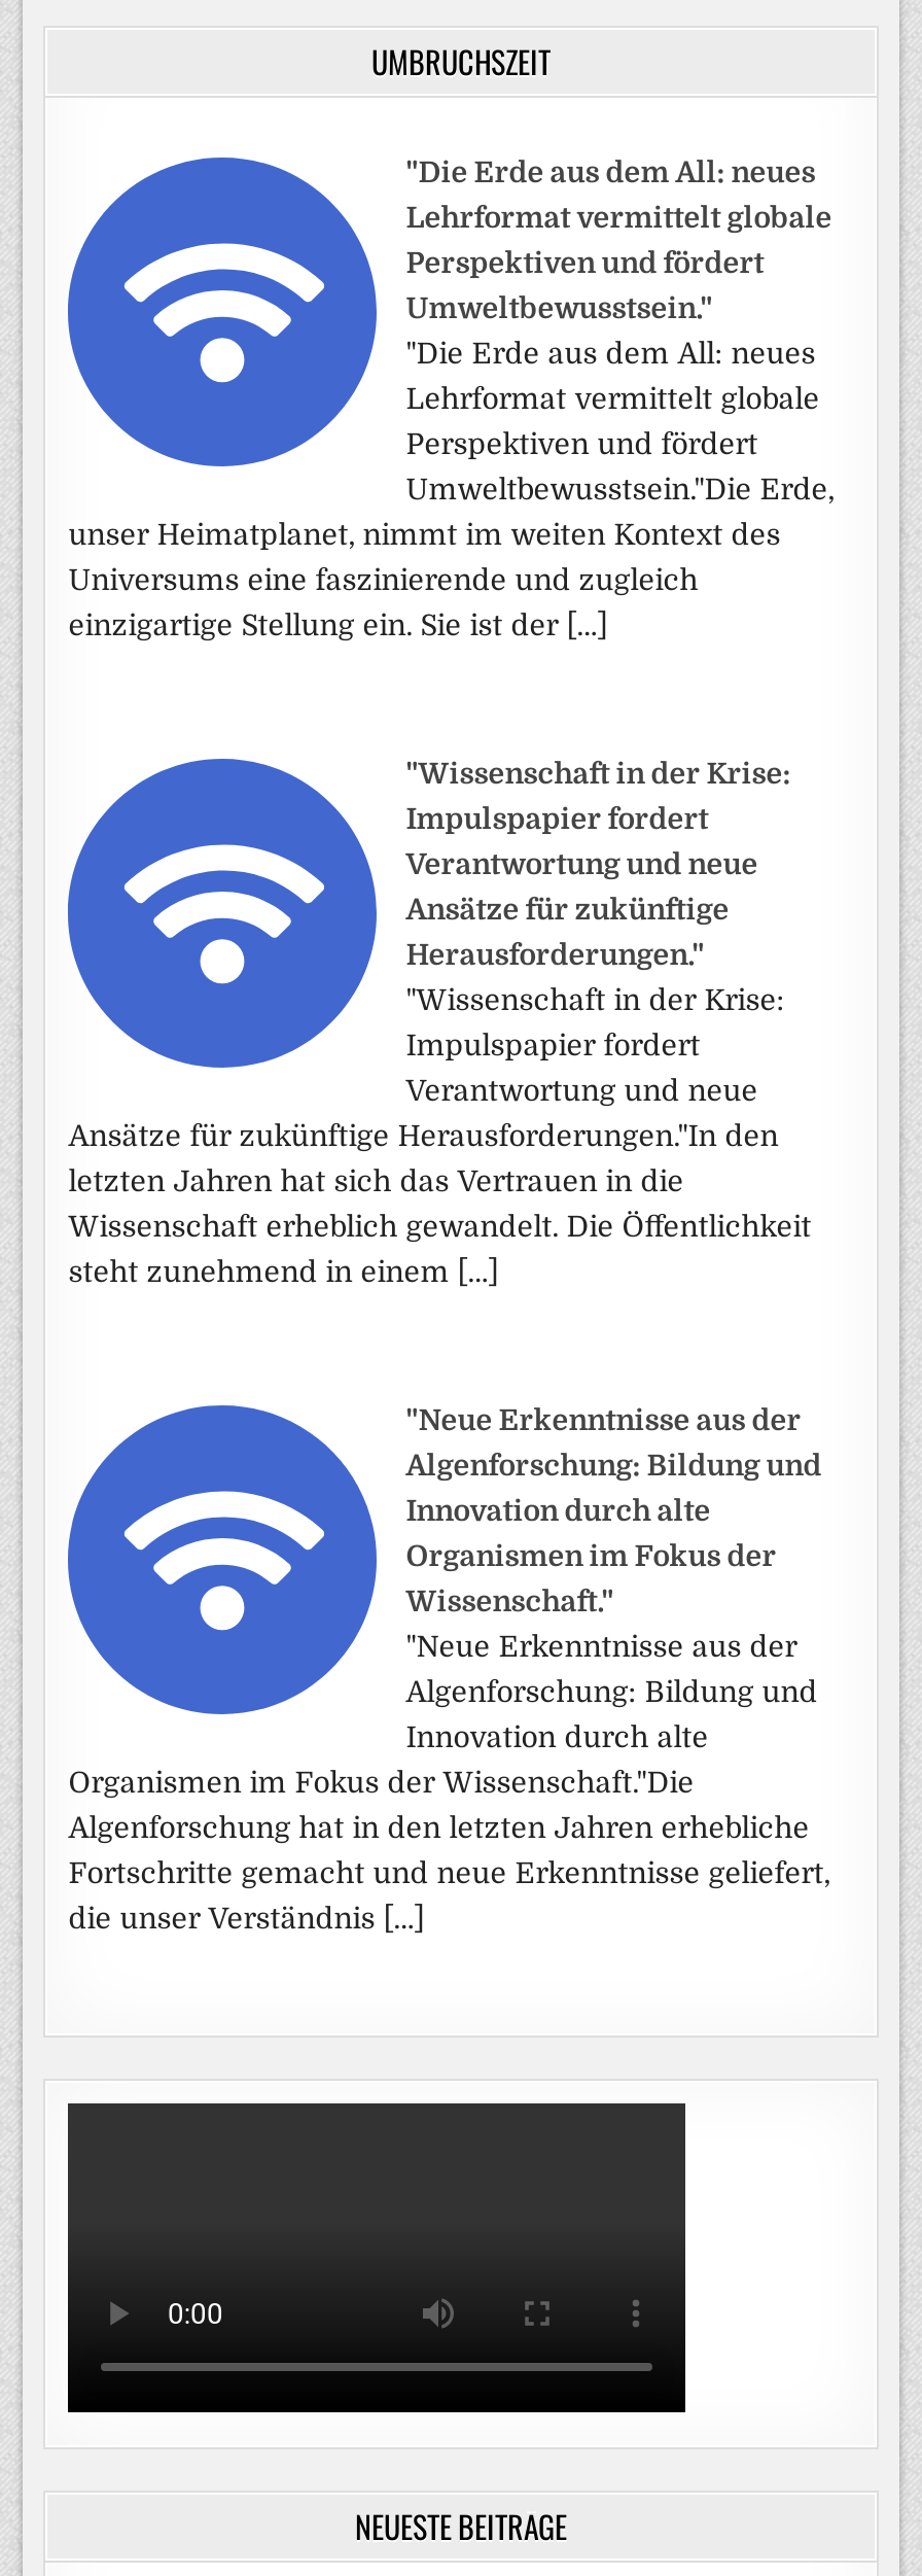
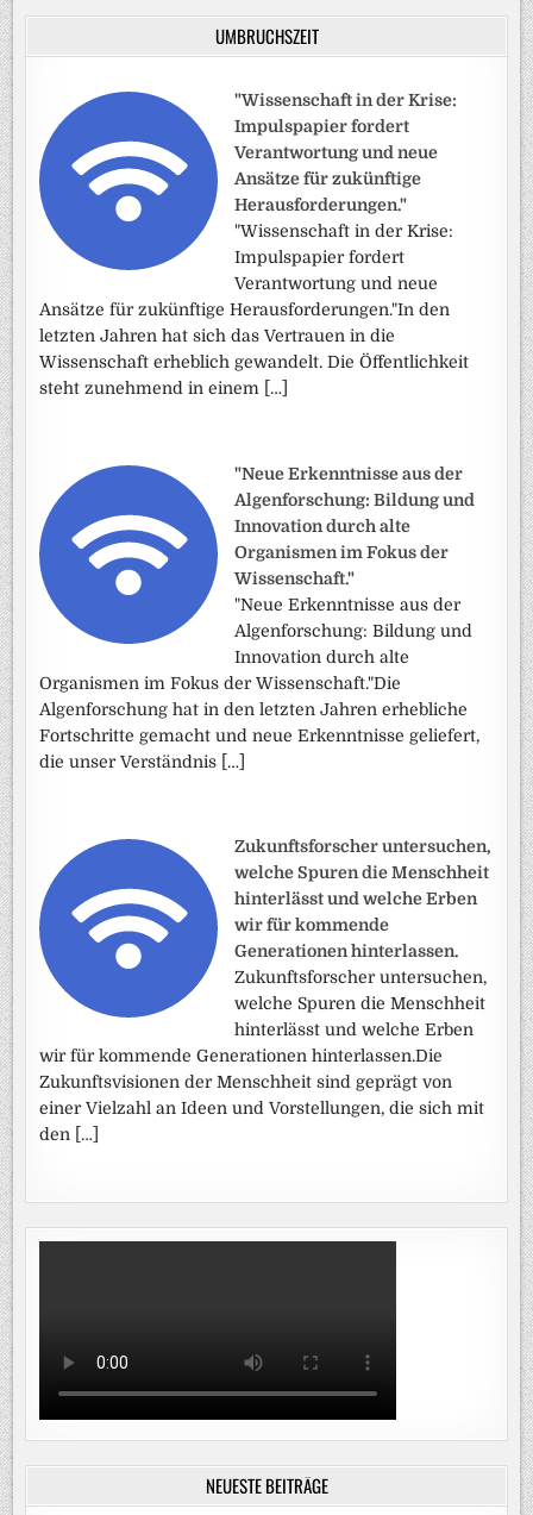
[68,156,834,642] "Die Erde aus dem All: neues | Lehrformat vermittelt globale | Perspektiven und fördert | Umweltbewusstsein." | "Die Erde aus dem All: neues | Lehrformat vermittelt globale | Perspektiven und fördert | Umweltbewusstsein."Die Erde, | unser Heimatplanet, nimmt im weiten Kontext des | Universums eine faszinierende und zugleich | einzigartige Stellung ein. Sie ist der […] -> none
moved [68,757,830,1934] -> [39,90,480,771]: "Wissenschaft in der Krise: | Impulspapier fordert | Verantwortung und neue | ... | Fortschritte gemacht und neue Erkenntnisse geliefert, | die unser Verständnis […]
none -> [39,837,492,1144] Zukunftsforscher untersuchen, | welche Spuren die Menschheit | hinterlässt und welche Erben | wir für kommende | Generationen hinterlassen. | Zukunftsforscher untersuchen, | welche Spuren die Menschheit | hinterlässt und welche Erben | wir für kommende Generationen hinterlassen.Die | Zukunftsvisionen der Menschheit sind geprägt von | einer Vielzahl an Ideen und Vorstellungen, die sich mit | den […]

